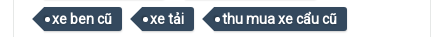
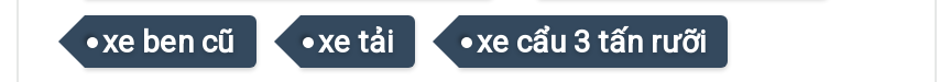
[222,11,337,27] thu mua xe cẩu cũ -> [477,24,706,59] xe cẩu 3 tấn rưỡi

